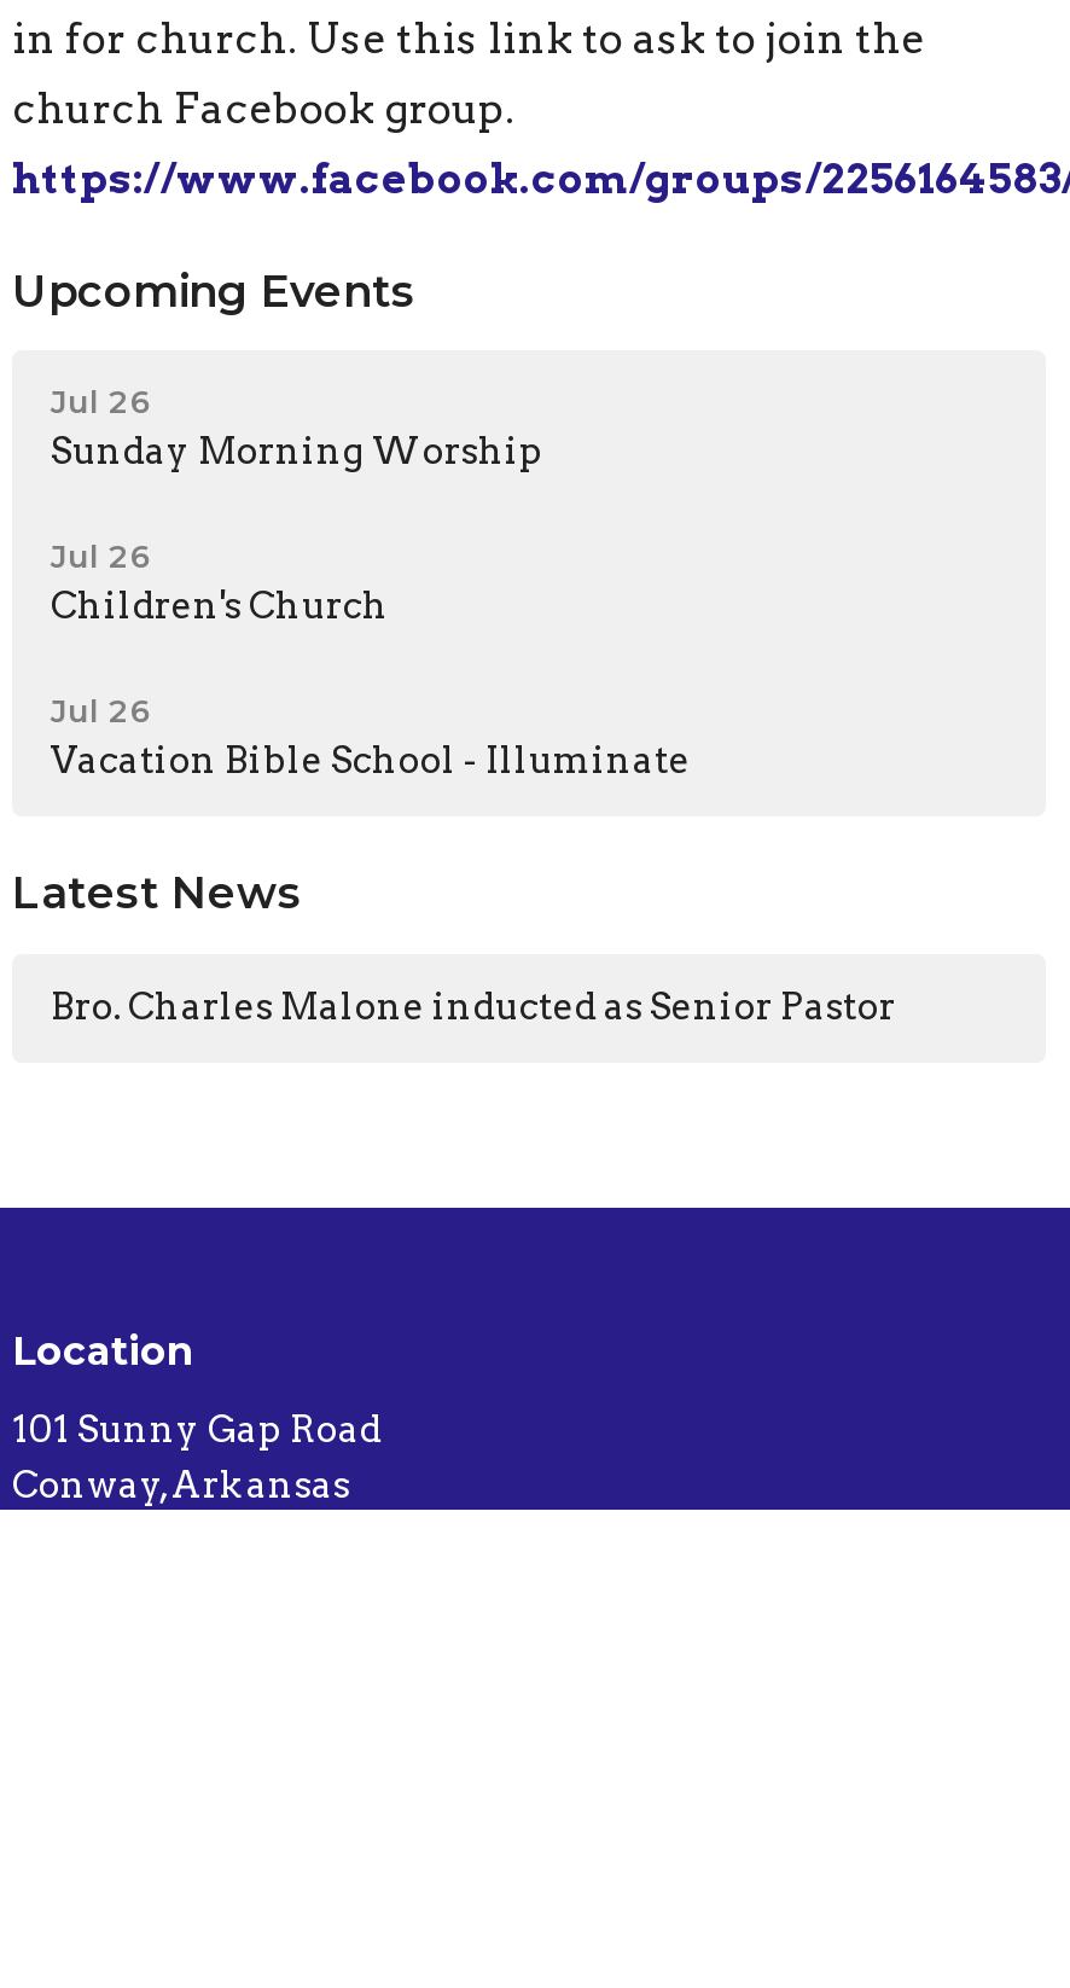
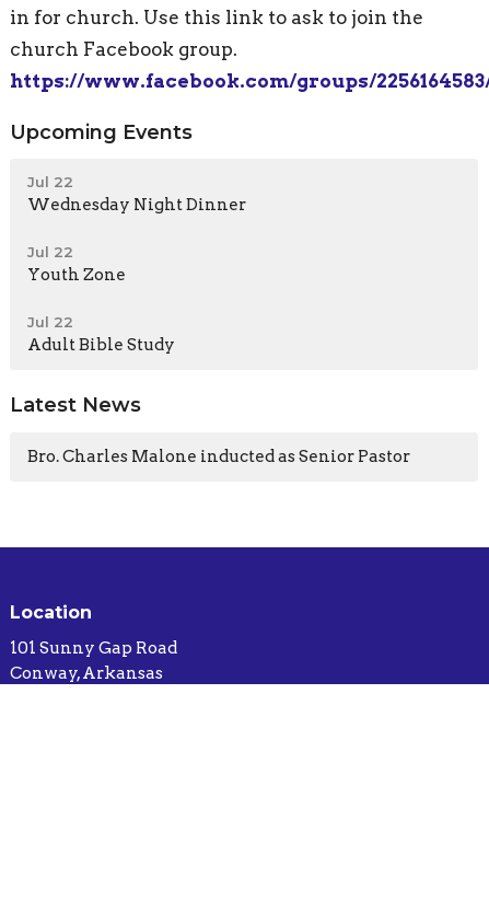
[51,382,543,474] Jul 26 | Sunday Morning Worship -> [27,173,246,215] Jul 22 | Wednesday Night Dinner
[51,537,389,629] Jul 26 | Children's Church -> [27,243,126,285] Jul 22 | Youth Zone
[51,691,691,783] Jul 26 | Vacation Bible School - Illuminate -> [27,313,175,355] Jul 22 | Adult Bible Study

